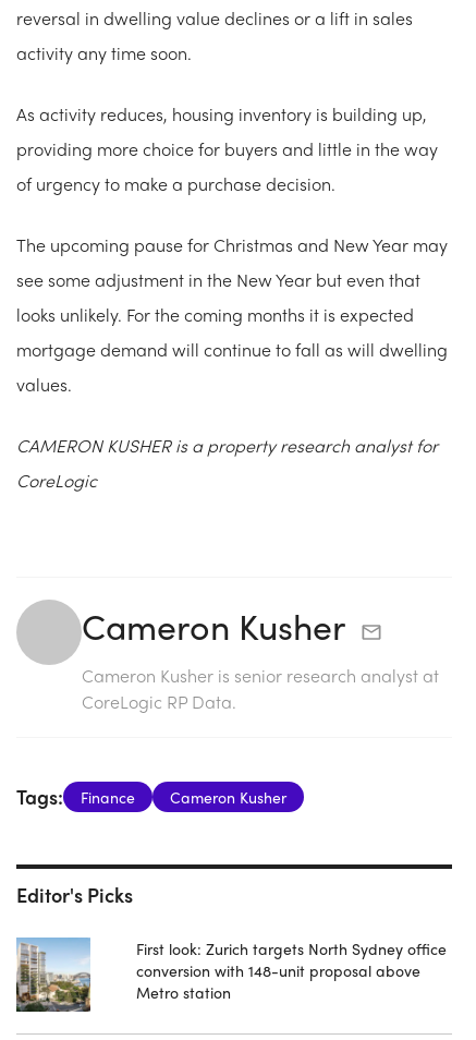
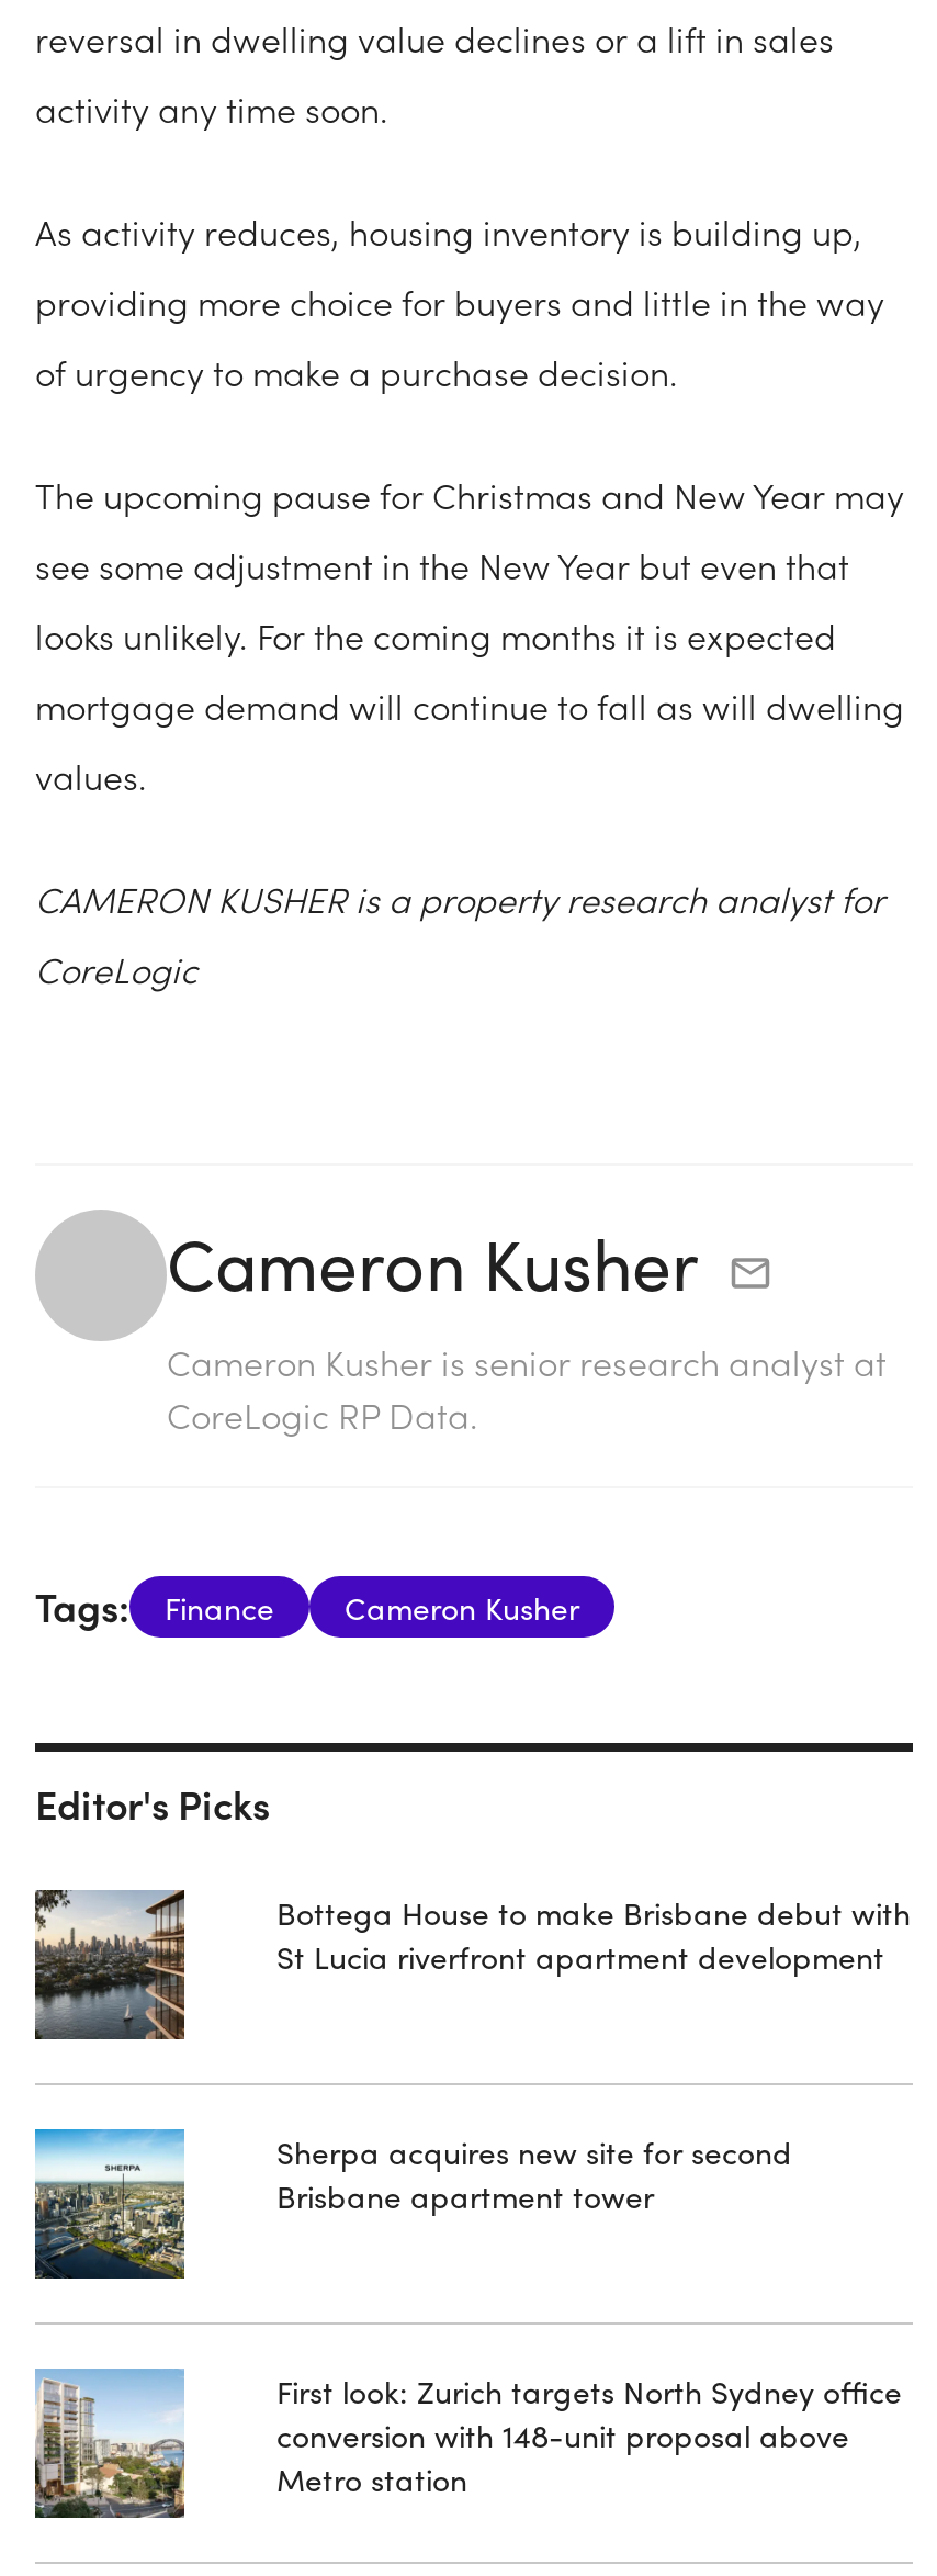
none -> [33,1888,187,2039] [image]
none -> [33,2127,187,2281] [image]
none -> [276,1888,911,1976] Bottega House to make Brisbane debut with | St Lucia riverfront apartment development
none -> [276,2128,792,2216] Sherpa acquires new site for second | Brisbane apartment tower

